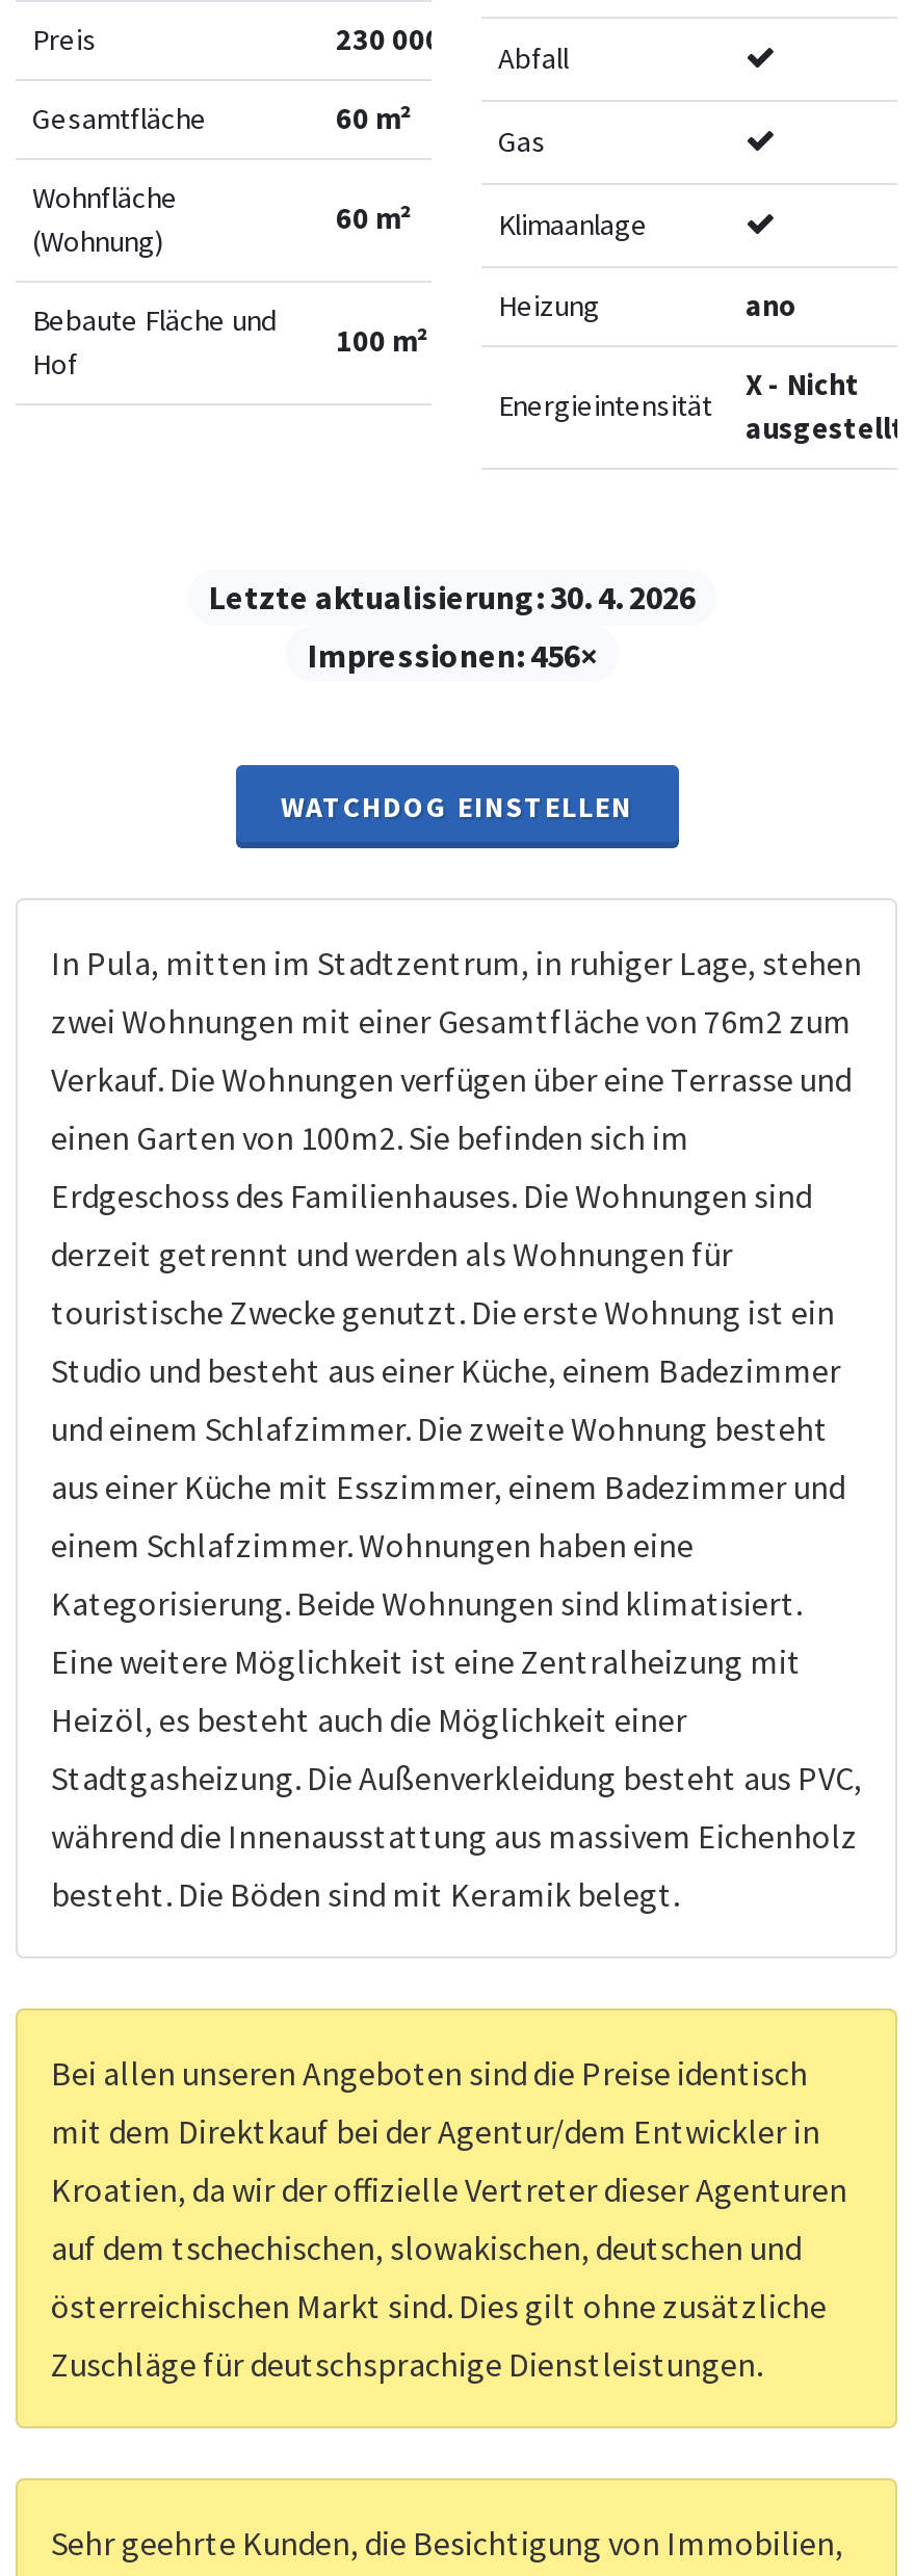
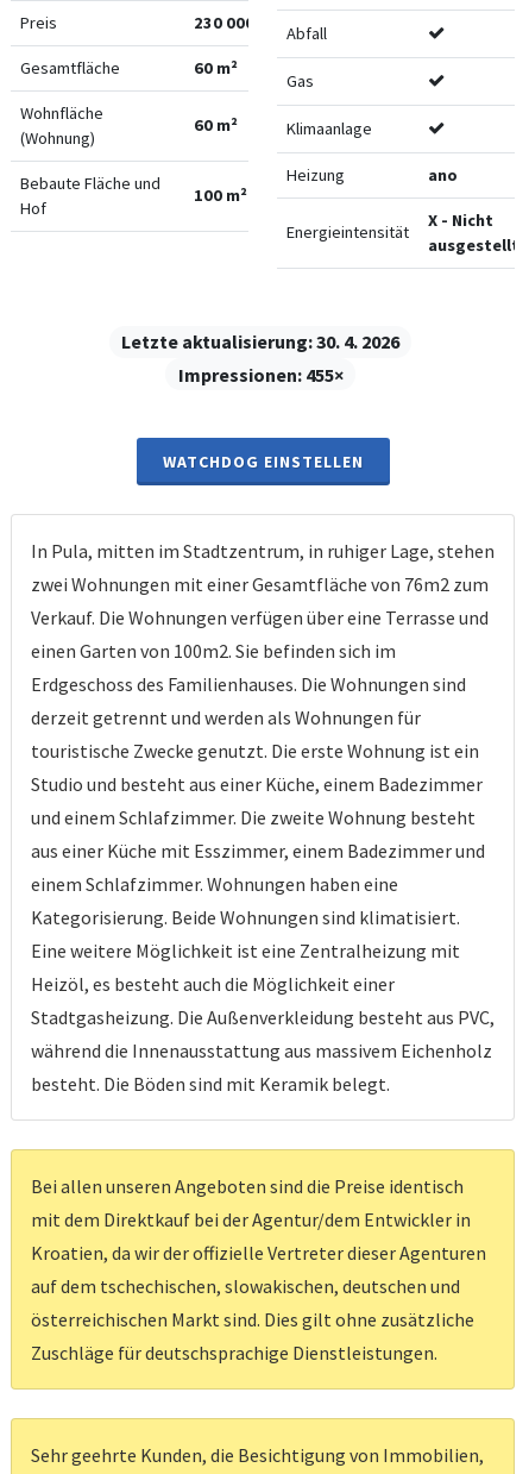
[308,633,597,675] Impressionen: 456× -> [178,362,343,386] Impressionen: 455×

